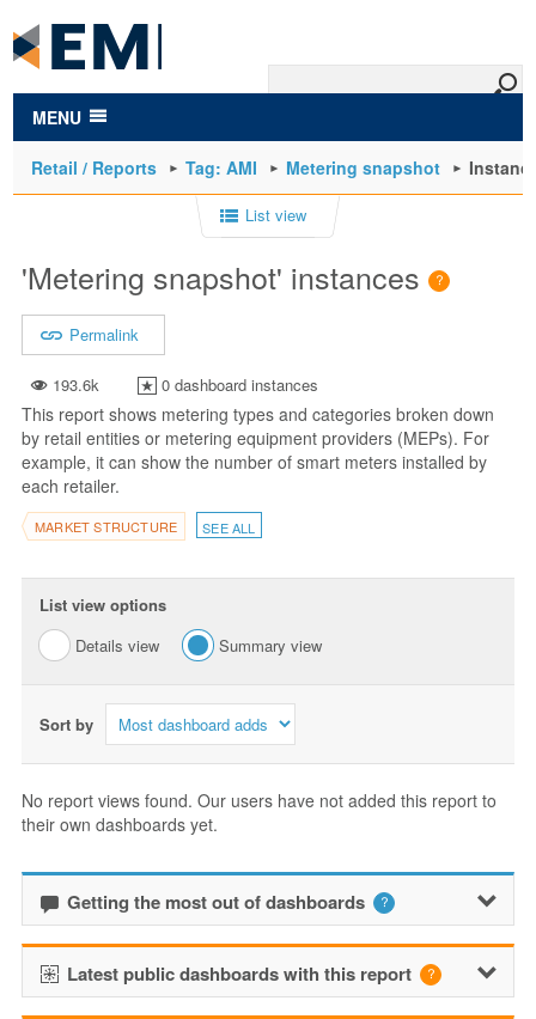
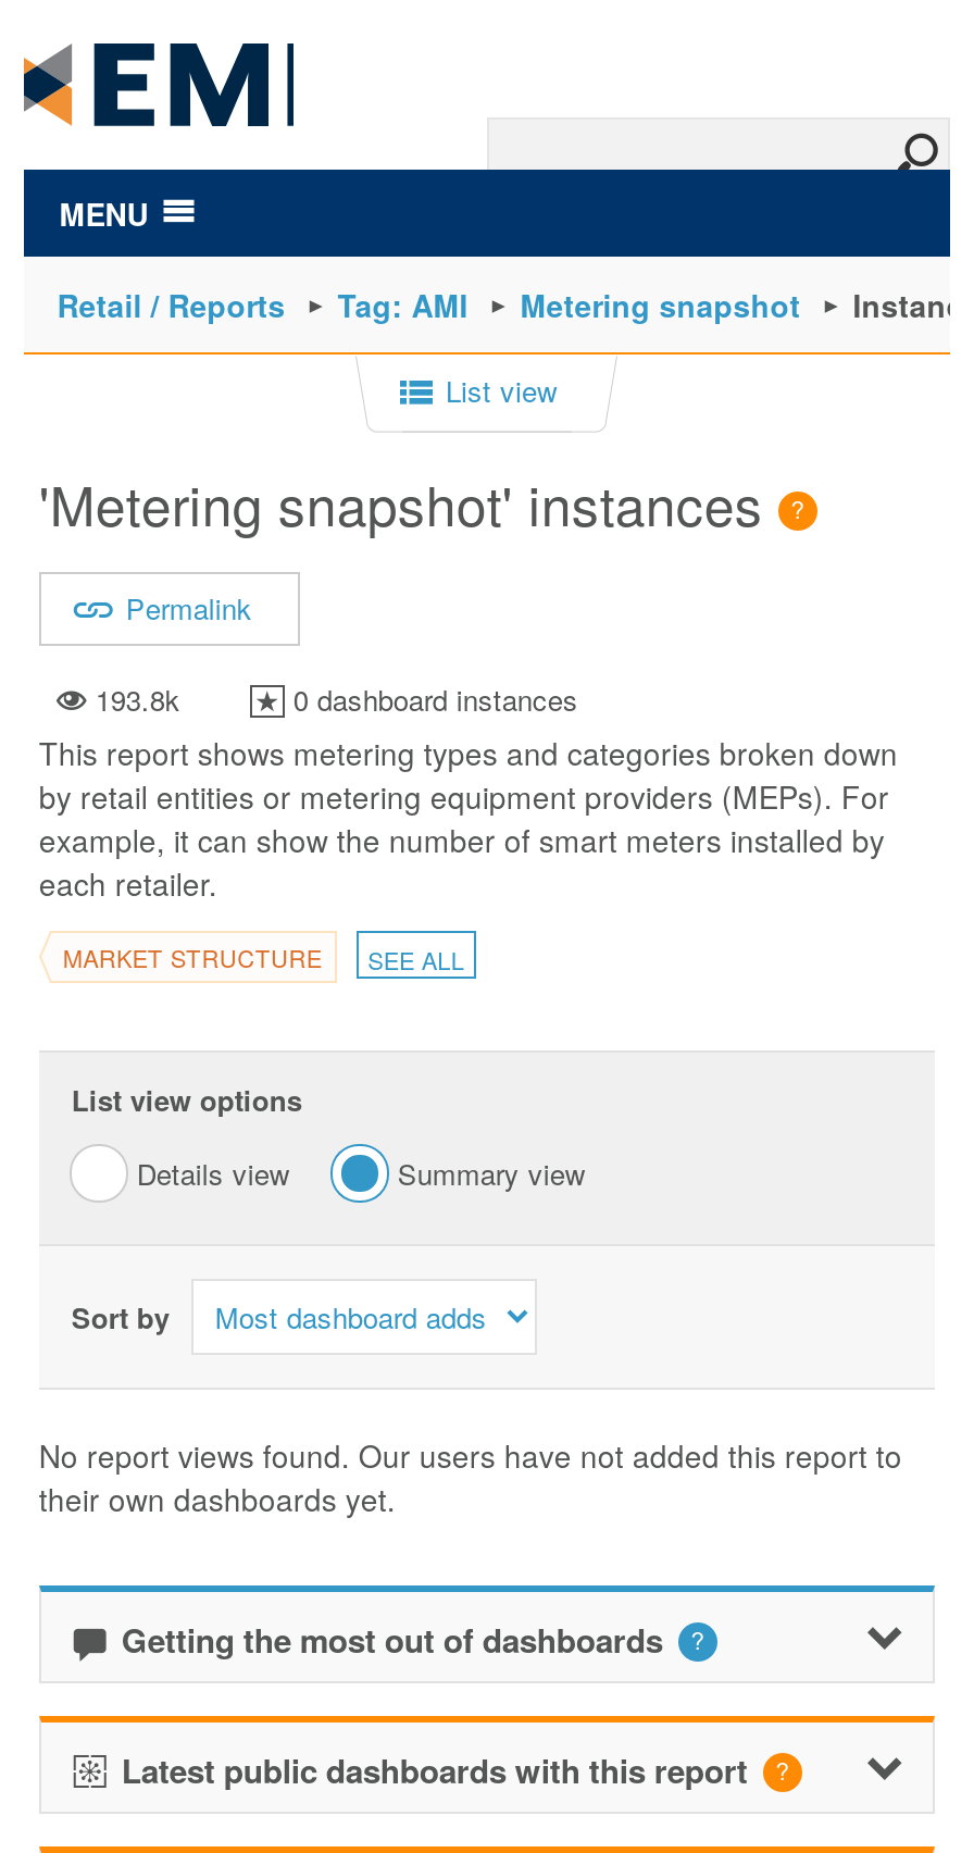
[53,373,99,396] 193.6k -> [95,679,180,720] 193.8k

